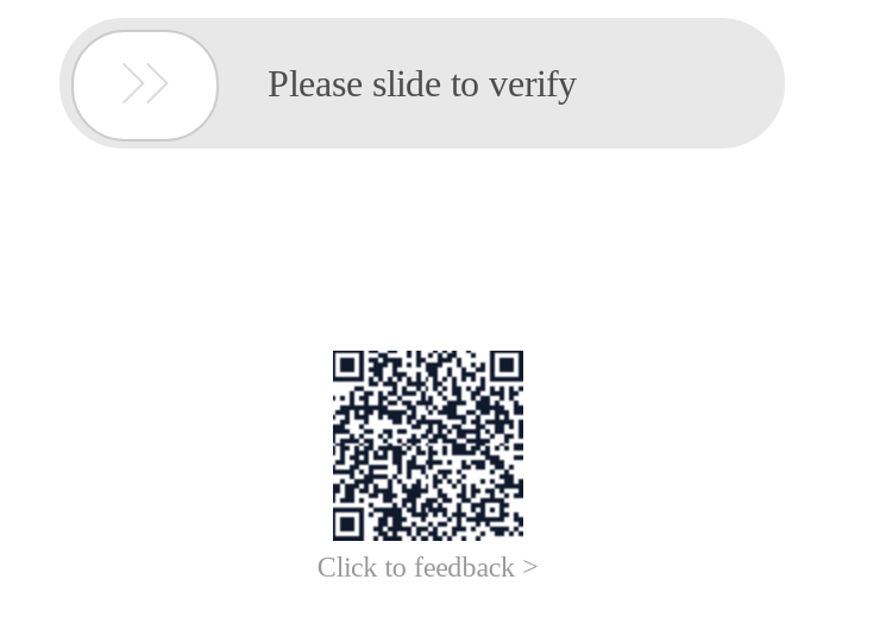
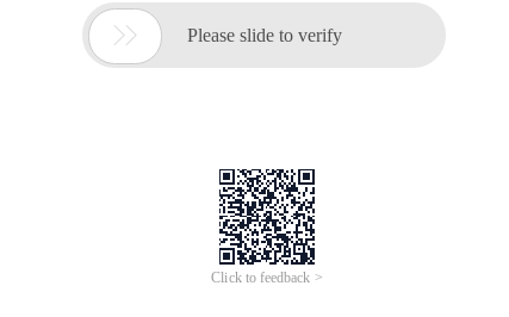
[333,348,526,543] [image] -> [218,168,316,266] [image]

